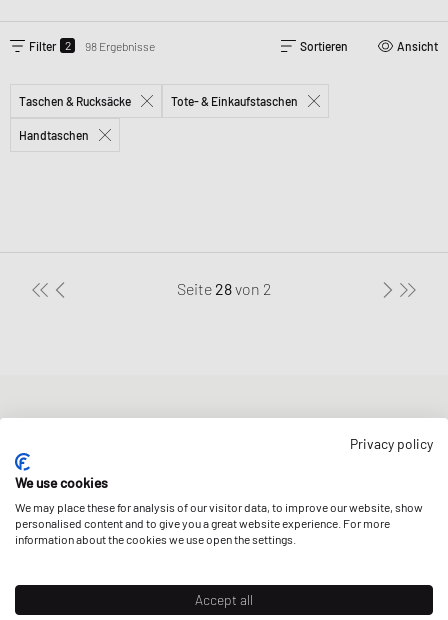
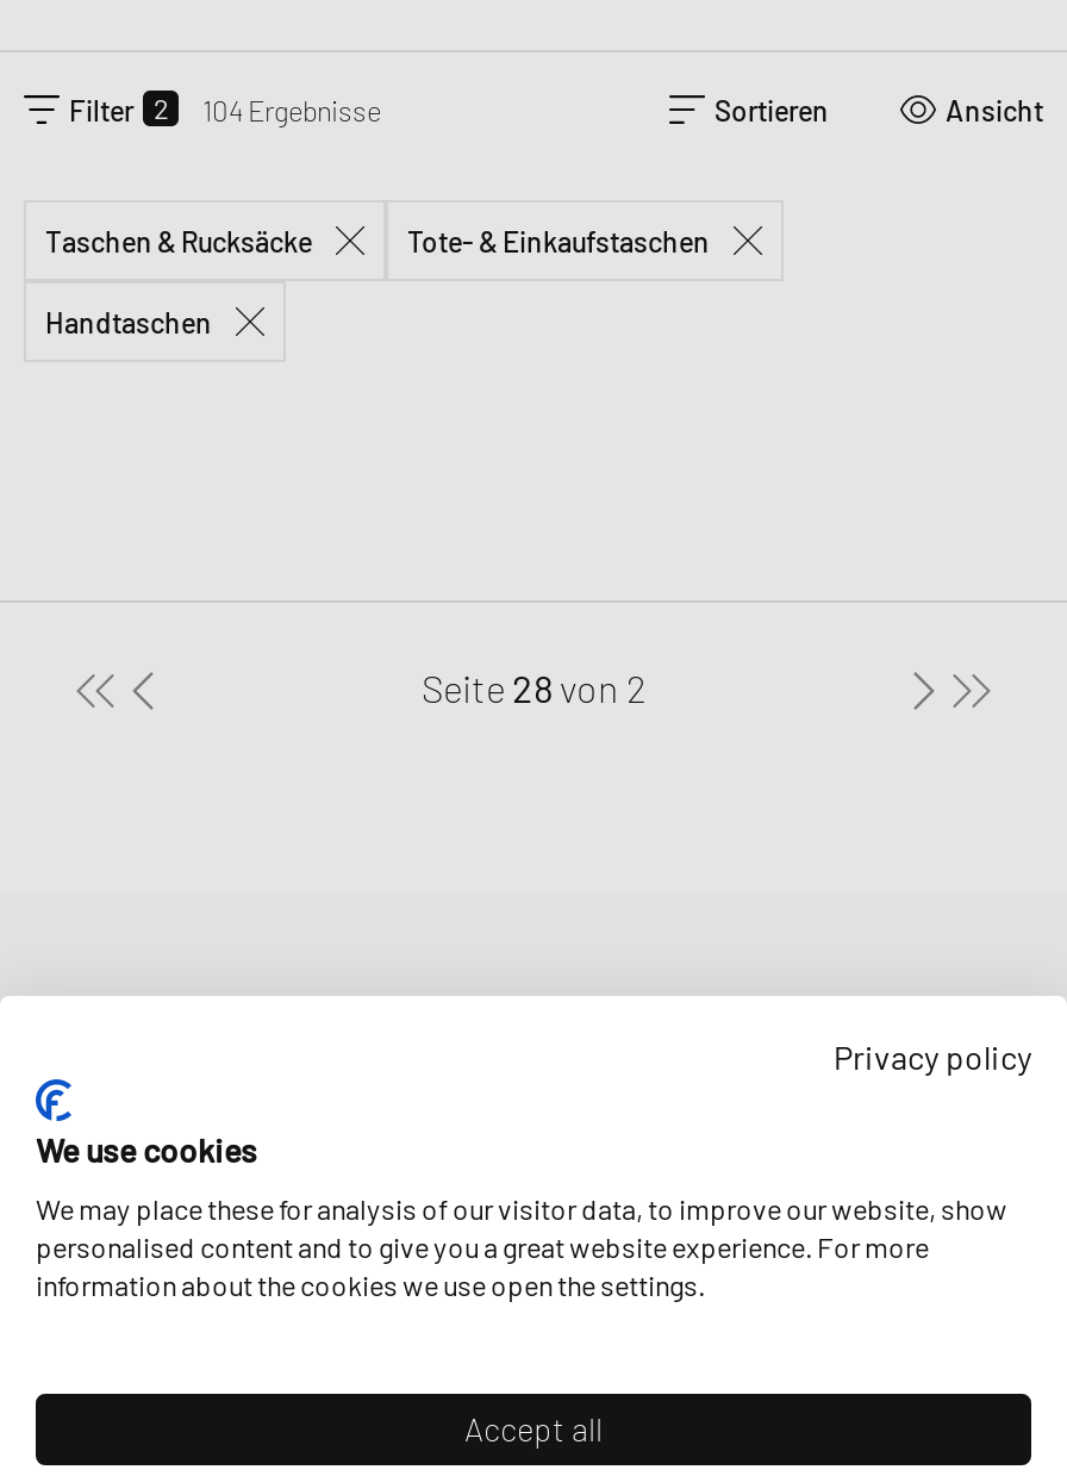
[29,38,155,53] Filter 2 98 Ergebnisse -> [69,91,381,126] Filter 2 104 Ergebnisse

